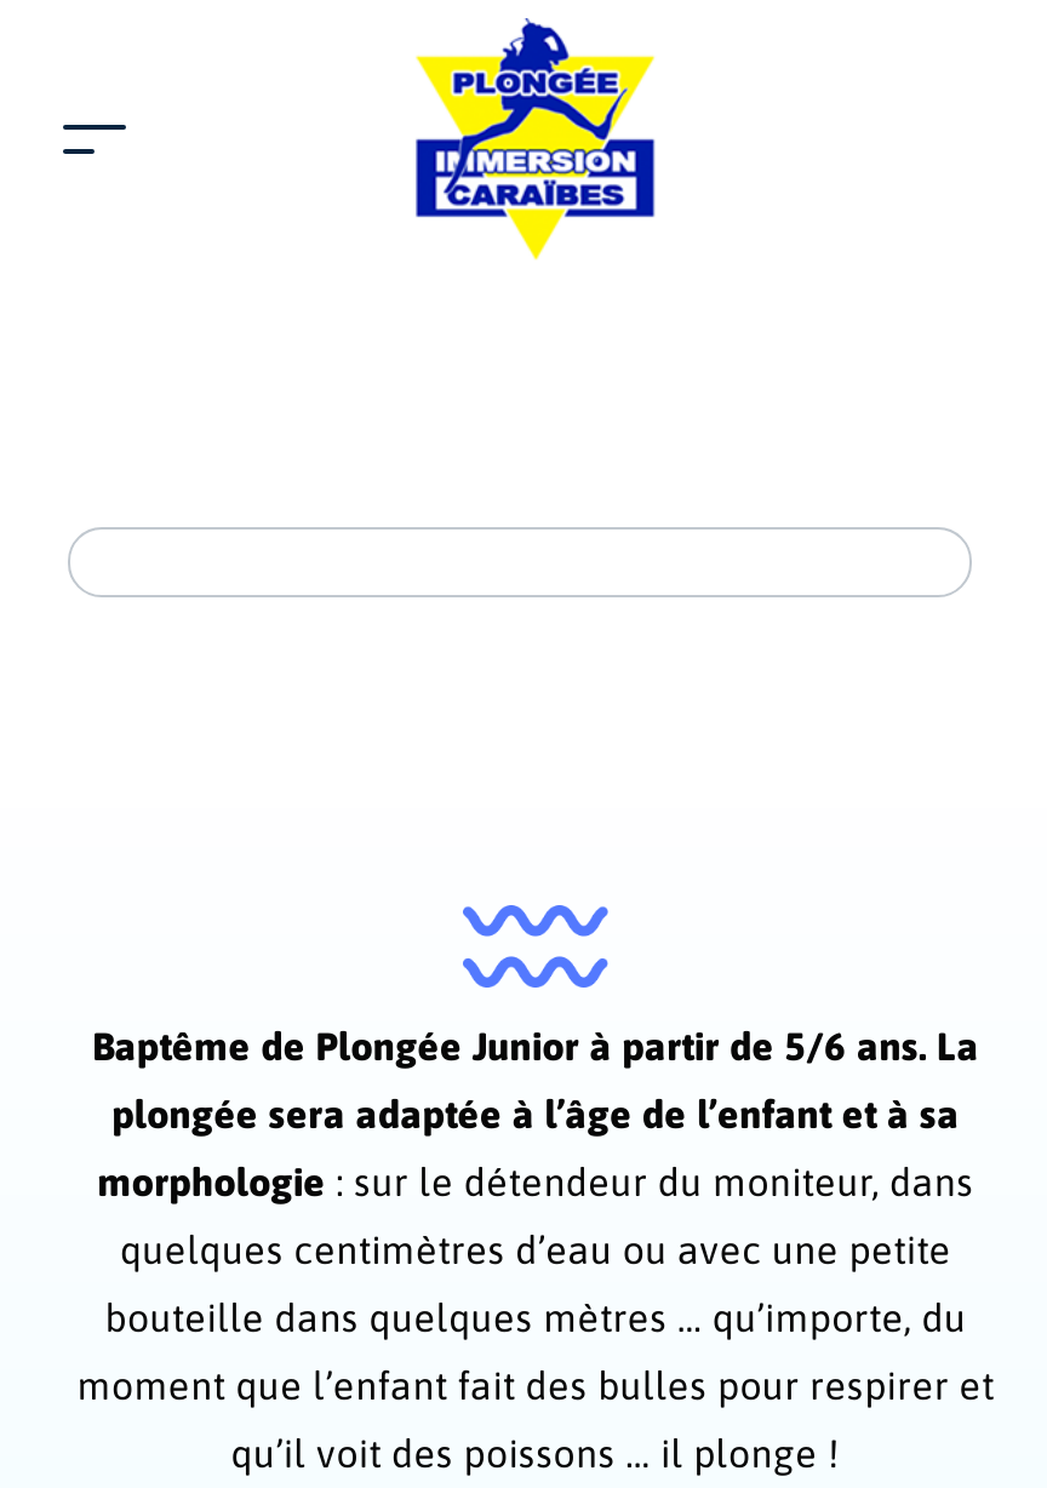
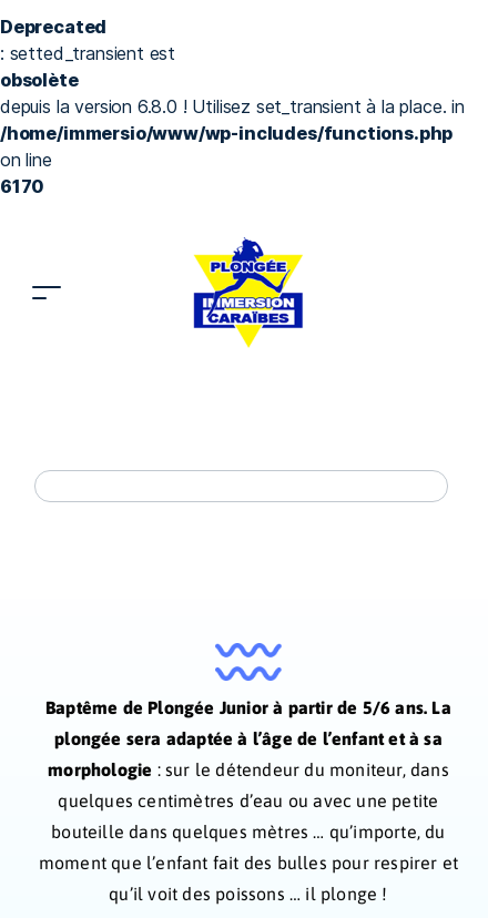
none -> [0,16,465,197] Deprecated | : setted_transient est | obsolète | depuis la version 6.8.0 ! Utilisez set_transient à la place. in | /home/immersio/www/wp-includes/functions.php | on line | 6170

